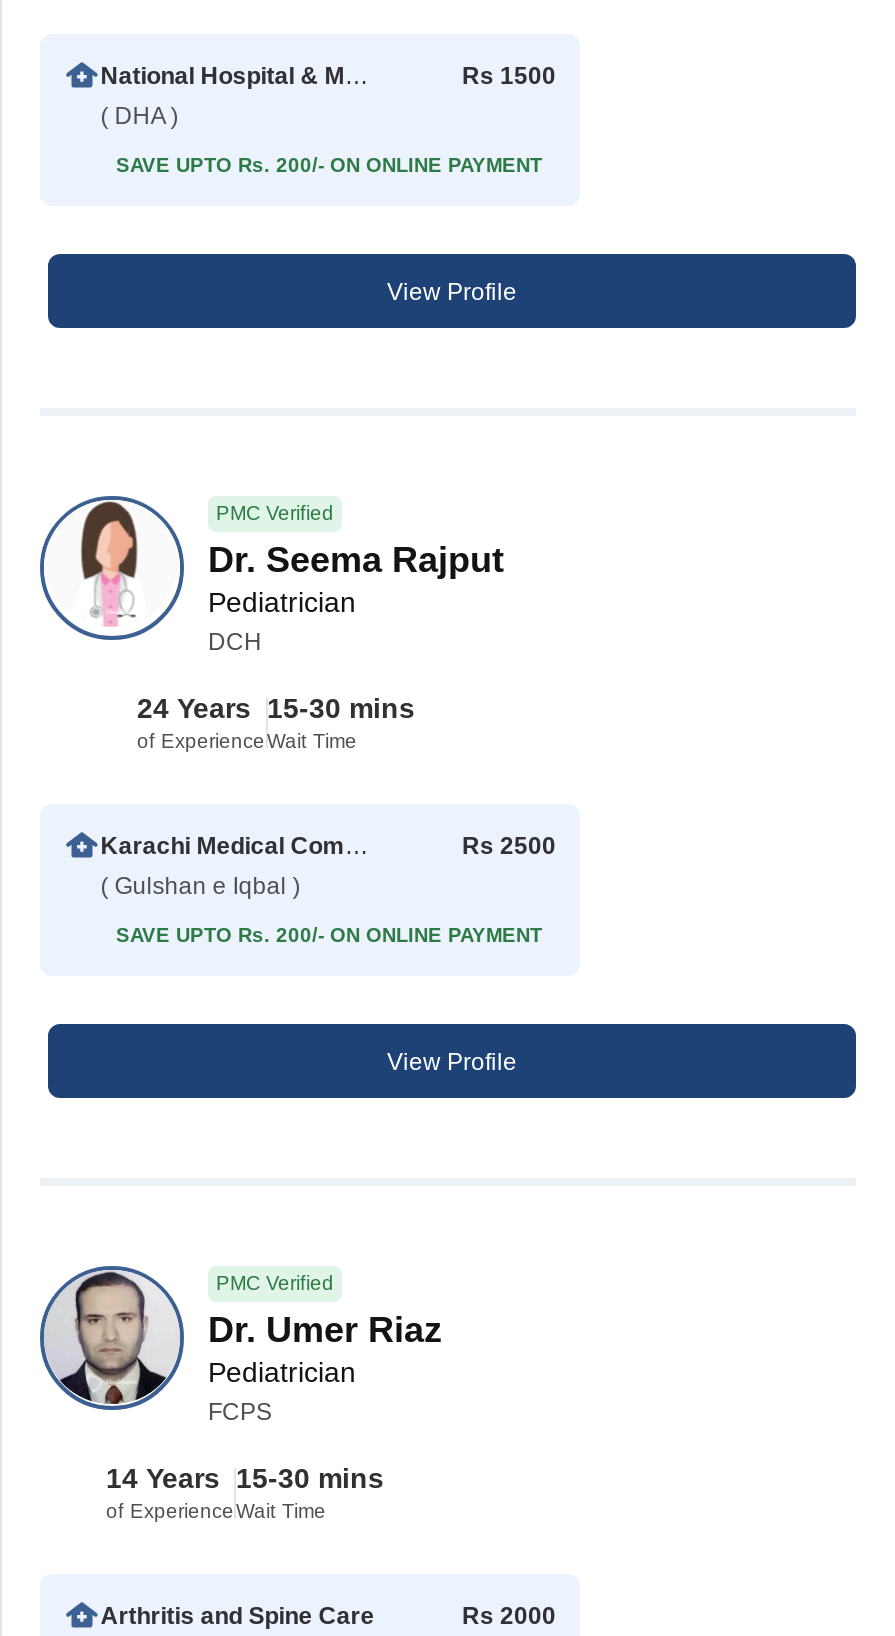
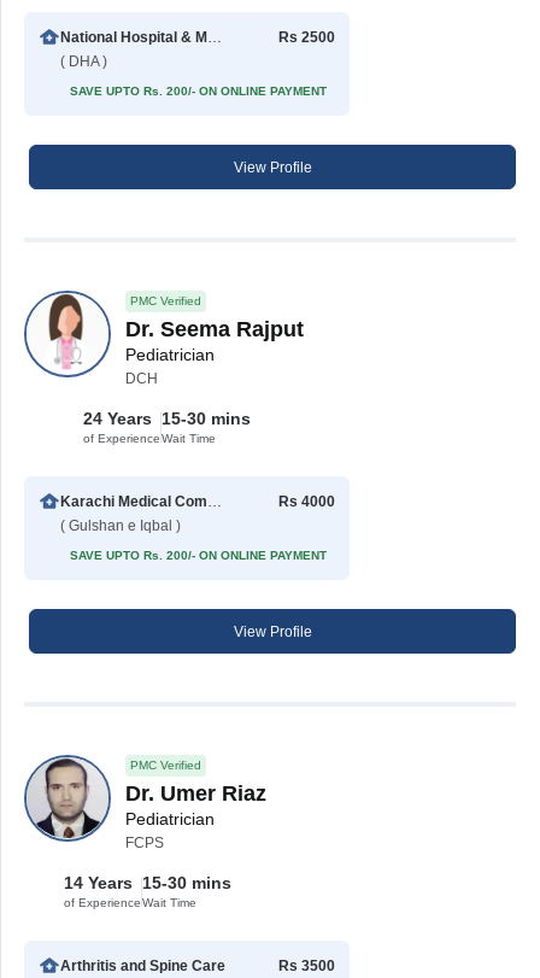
[462,61,556,89] Rs 1500 -> [278,28,335,45] Rs 2500
[462,831,556,859] Rs 2500 -> [278,493,335,510] Rs 4000
[462,1601,556,1629] Rs 2000 -> [278,957,335,974] Rs 3500

